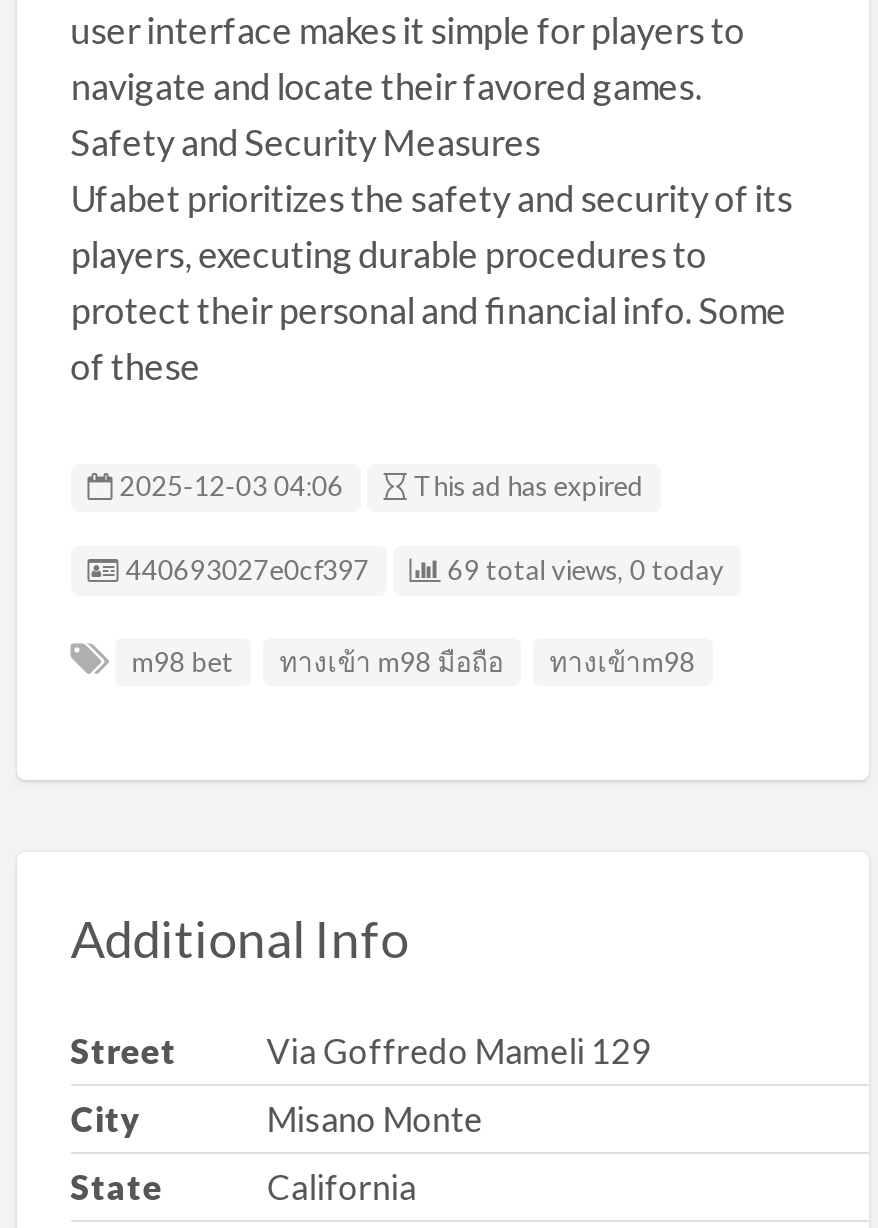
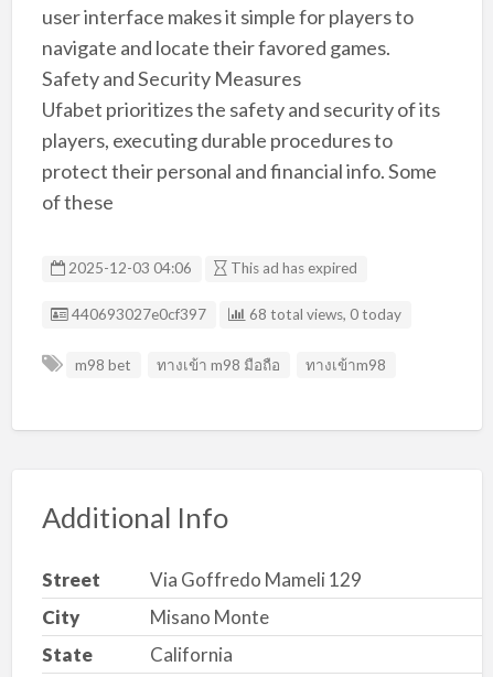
[441,554,723,586] 69 total views, 0 today -> [246,305,402,323] 68 total views, 0 today

